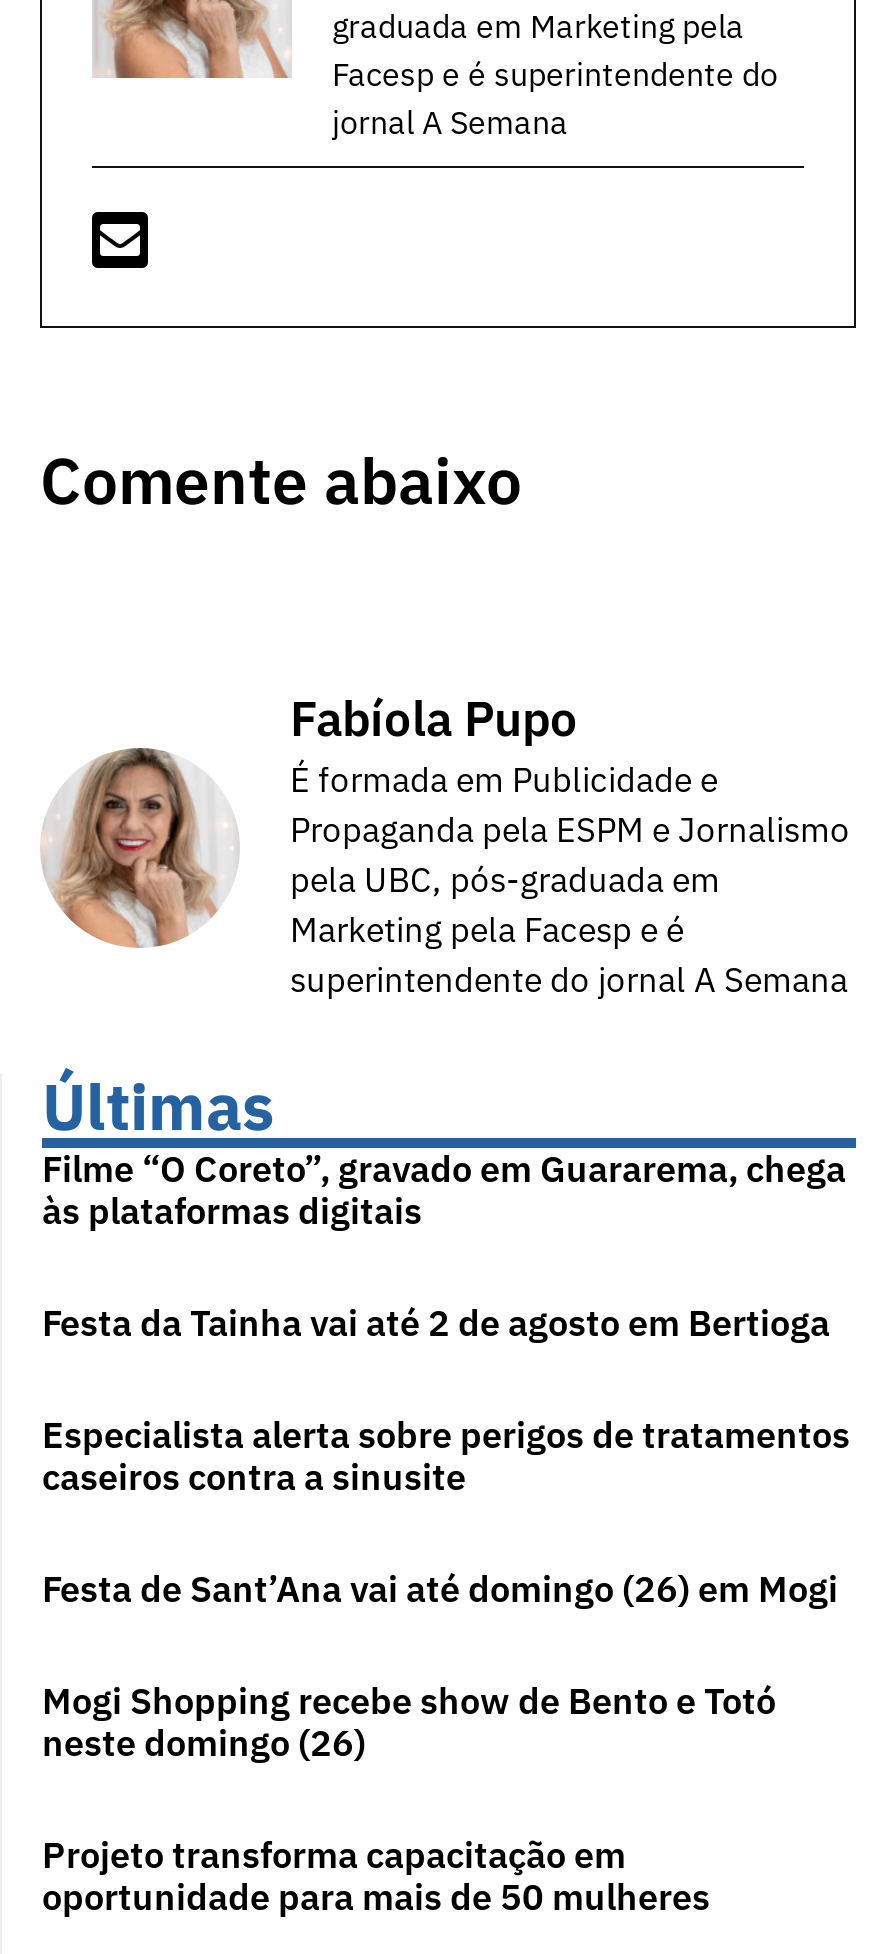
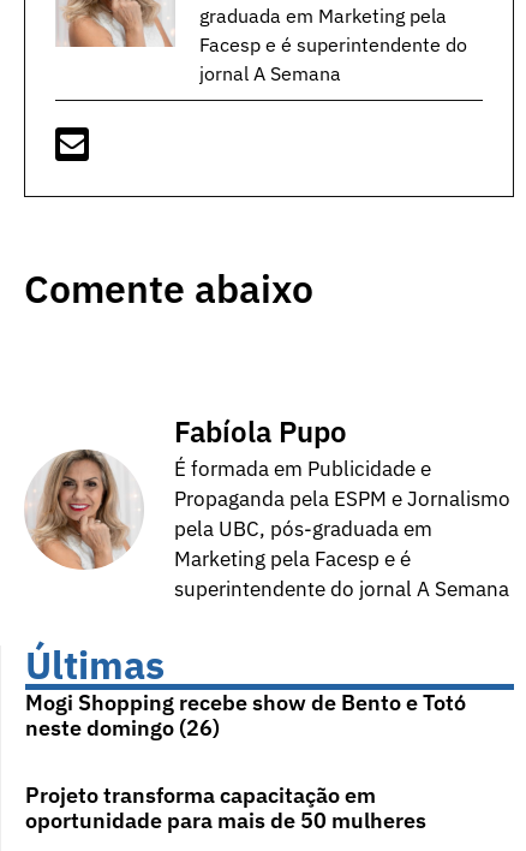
[42,1145,850,1611] Filme “O Coreto”, gravado em Guararema, chega | às plataformas digitais | Festa da Tainha vai até 2 de agosto em Bertioga | Especialista alerta sobre perigos de tratamentos | caseiros contra a sinusite | Festa de Sant’Ana vai até domingo (26) em Mogi -> none

